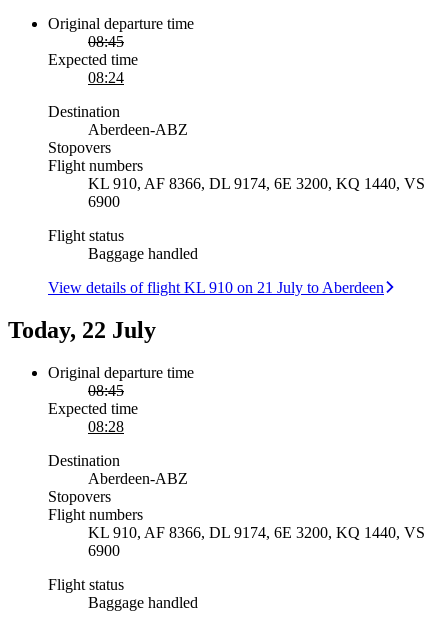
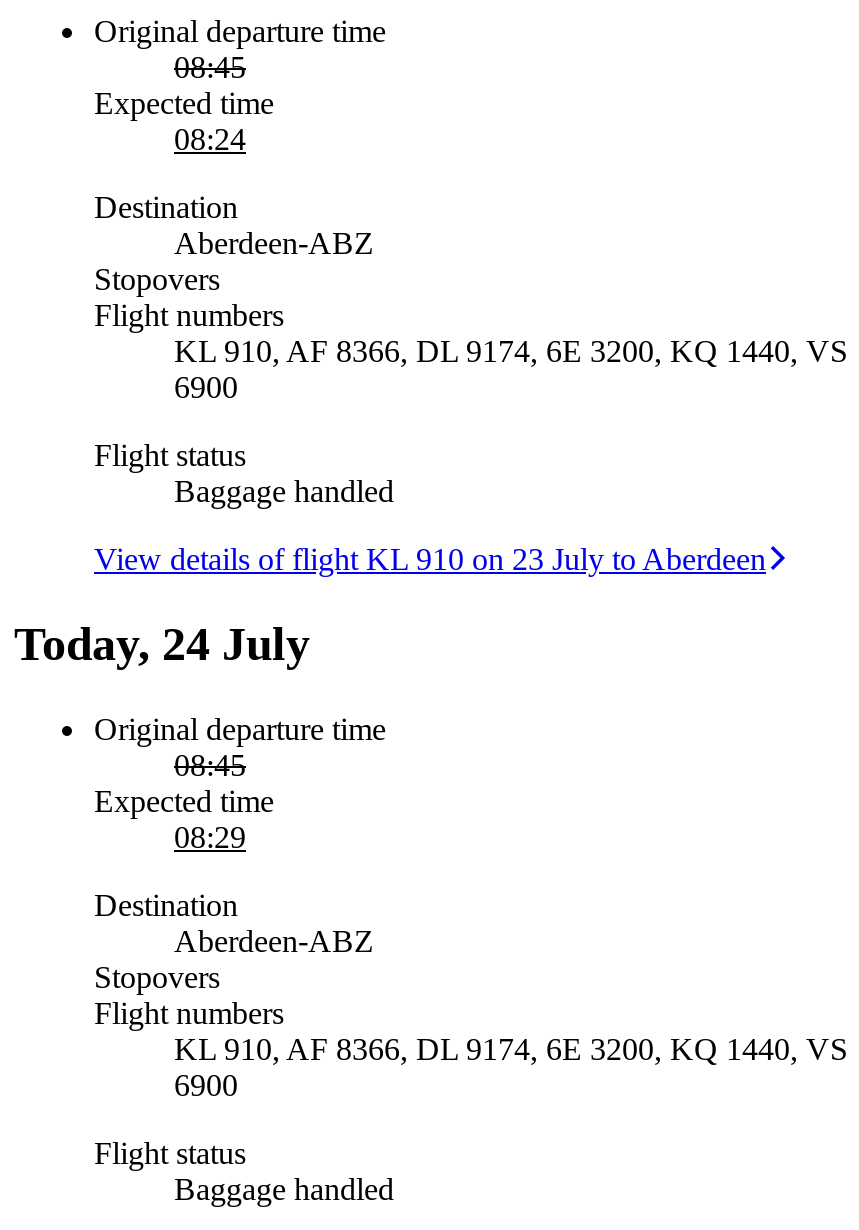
[48,279,384,296] View details of flight KL 910 on 21 July to Aberdeen -> [94,541,766,575] View details of flight KL 910 on 23 July to Aberdeen
[8,317,156,343] Today, 22 July -> [14,617,310,669] Today, 24 July
[88,417,124,434] 08:28 -> [174,819,246,853] 08:29

